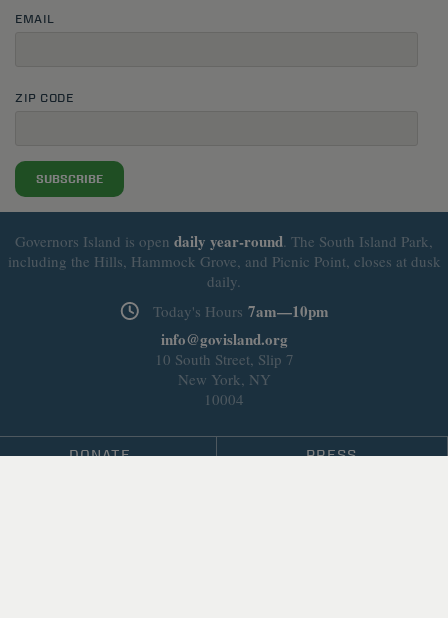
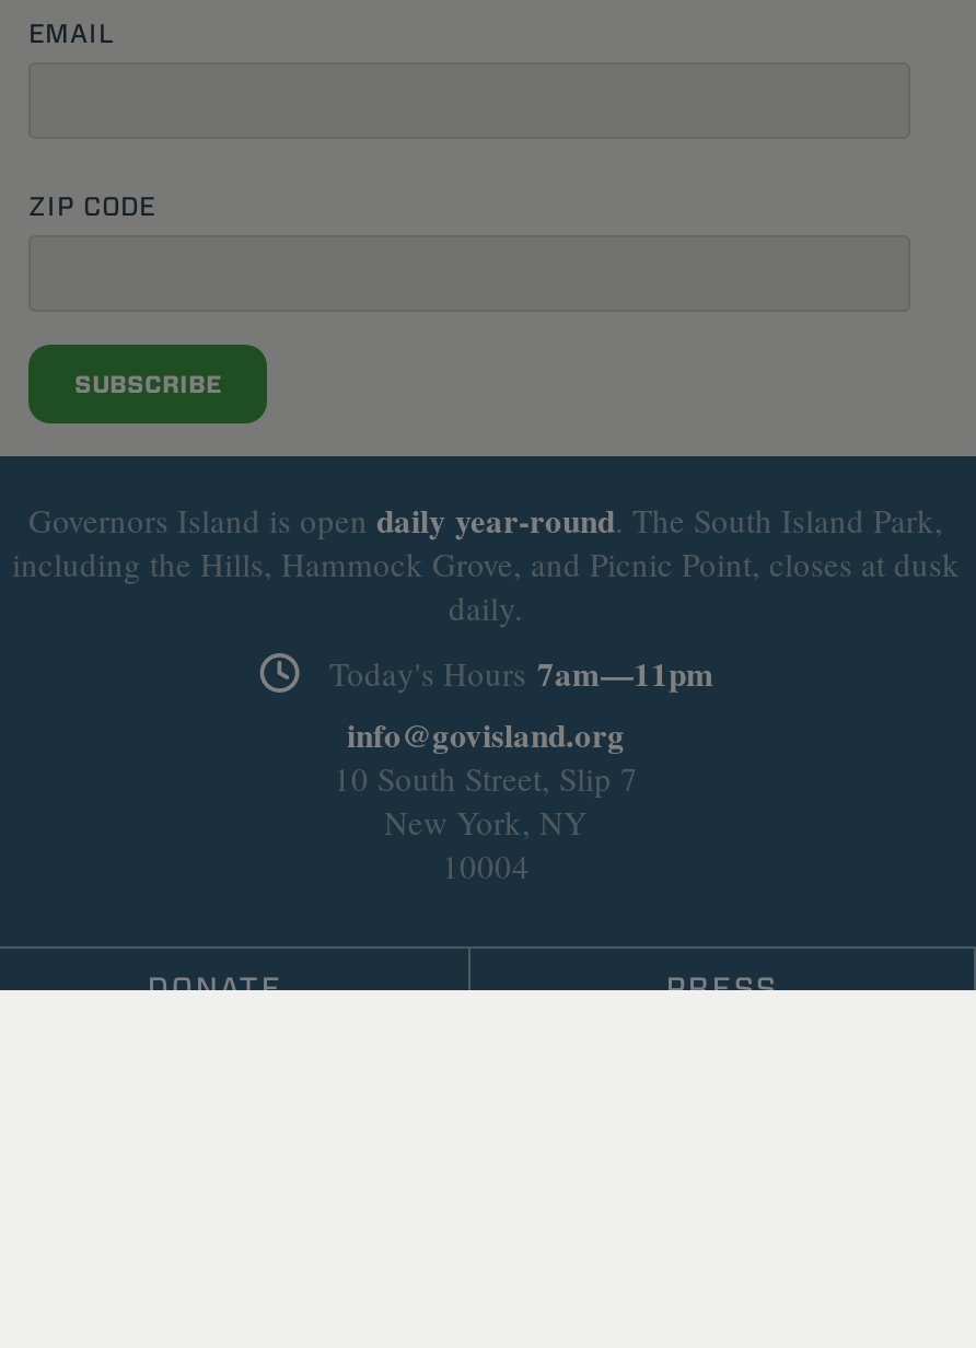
[148,300,328,322] Today's Hours 7am—10pm -> [321,649,714,697] Today's Hours 7am—11pm

